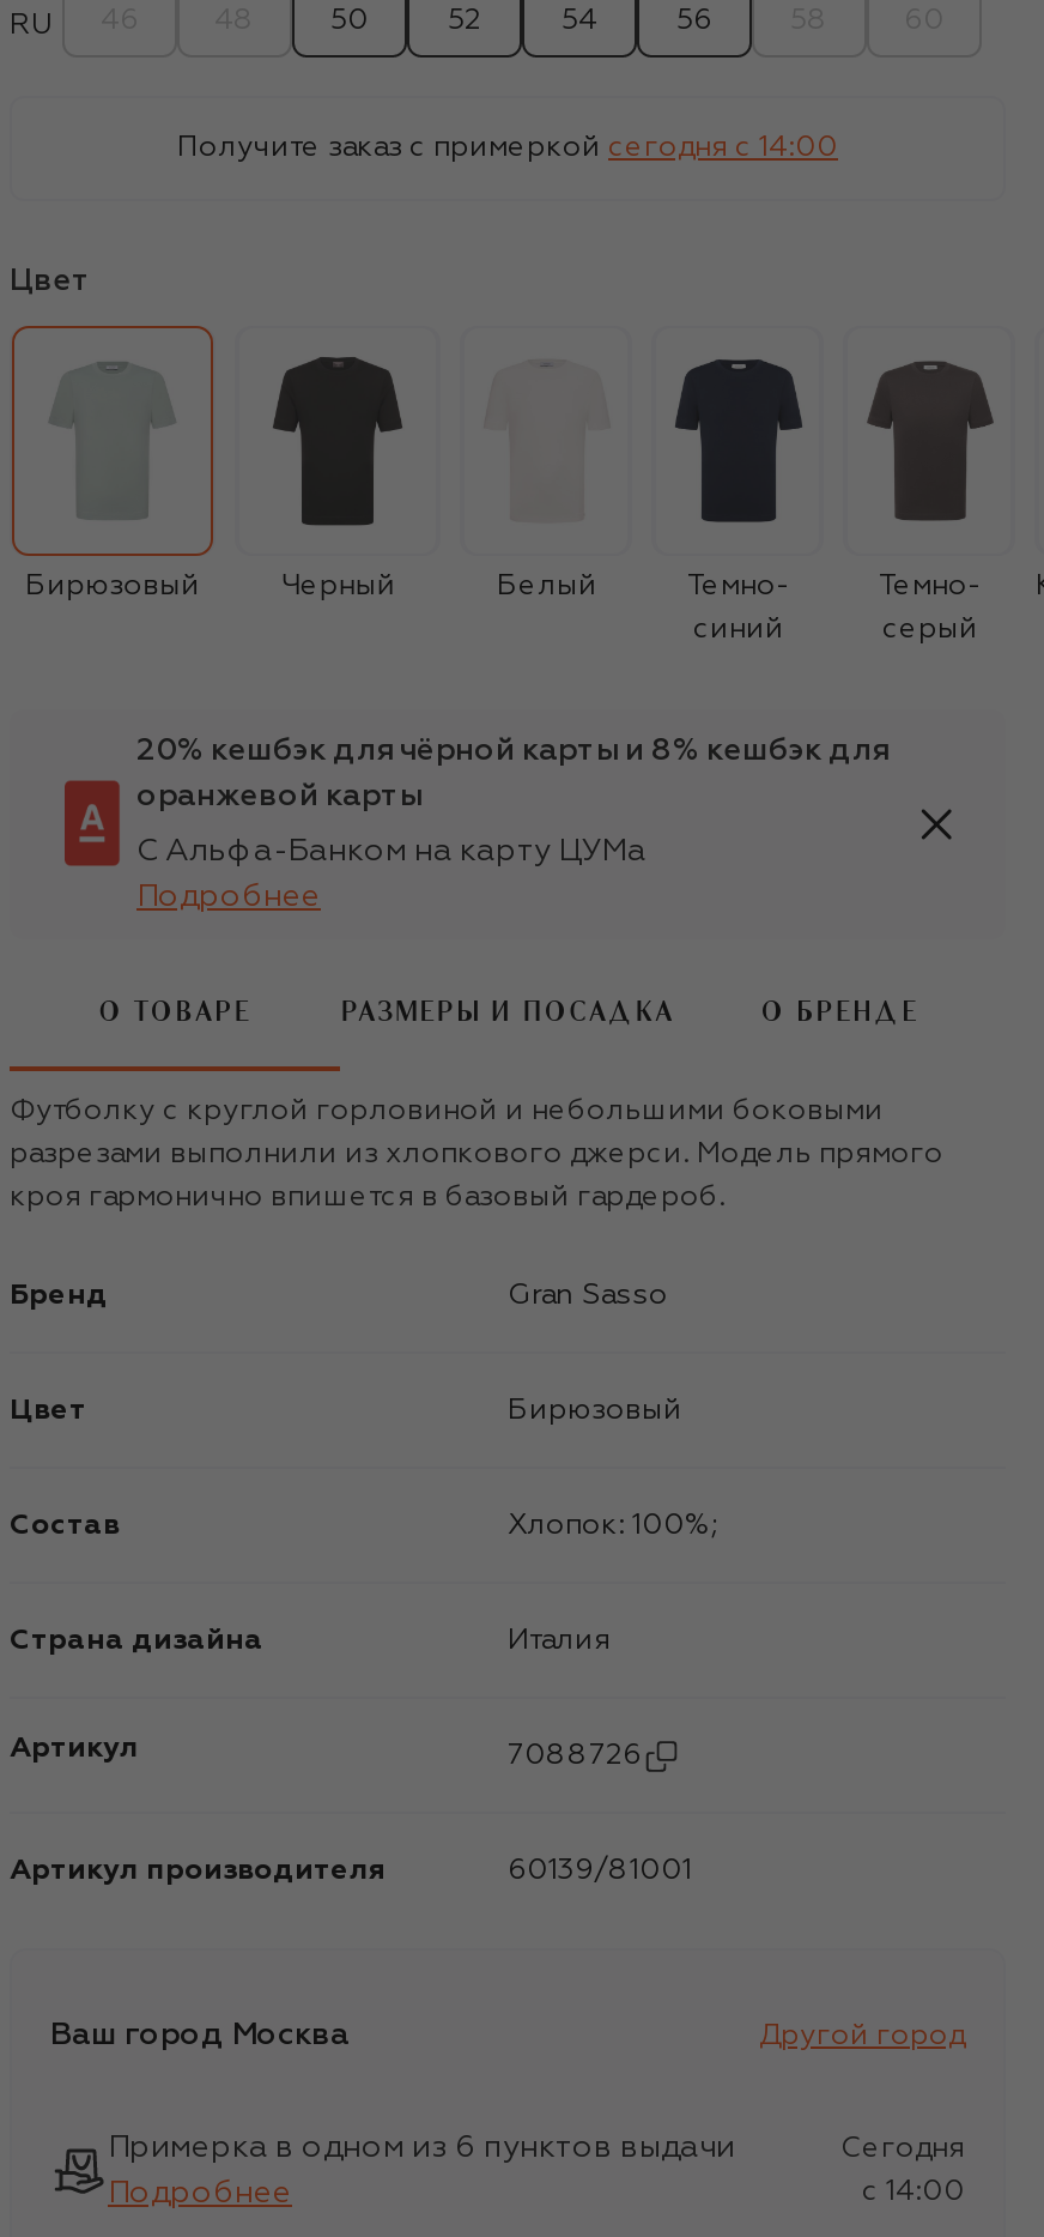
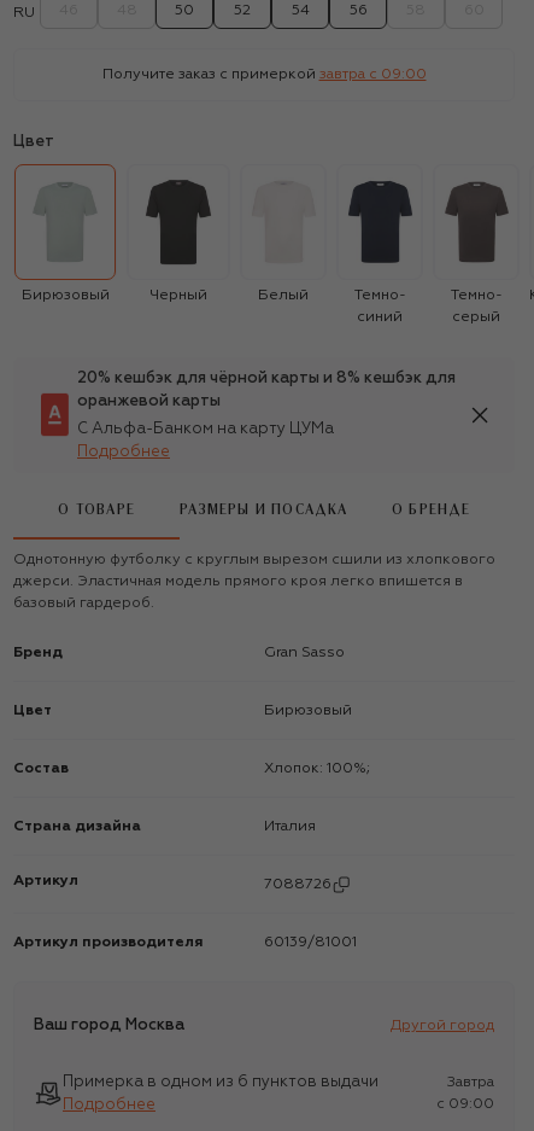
[177,133,838,162] Получите заказ с примеркой сегодня c 14:00 -> [102,67,426,82] Получите заказ с примеркой завтра c 09:00
[10,1097,884,1125] Футболку с круглой горловиной и небольшими боковыми -> [13,552,495,567] Однотонную футболку с круглым вырезом сшили из хлопкового
[10,1140,943,1168] разрезами выполнили из хлопкового джерси. Модель прямого -> [13,574,463,589] джерси. Эластичная модель прямого кроя легко впишется в
[10,1183,726,1212] кроя гармонично впишется в базовый гардероб. -> [13,596,154,610] базовый гардероб.
[840,2134,965,2163] Сегодня -> [447,1075,494,1089] Завтра
[862,2177,965,2206] c 14:00 -> [436,1097,494,1111] c 09:00

